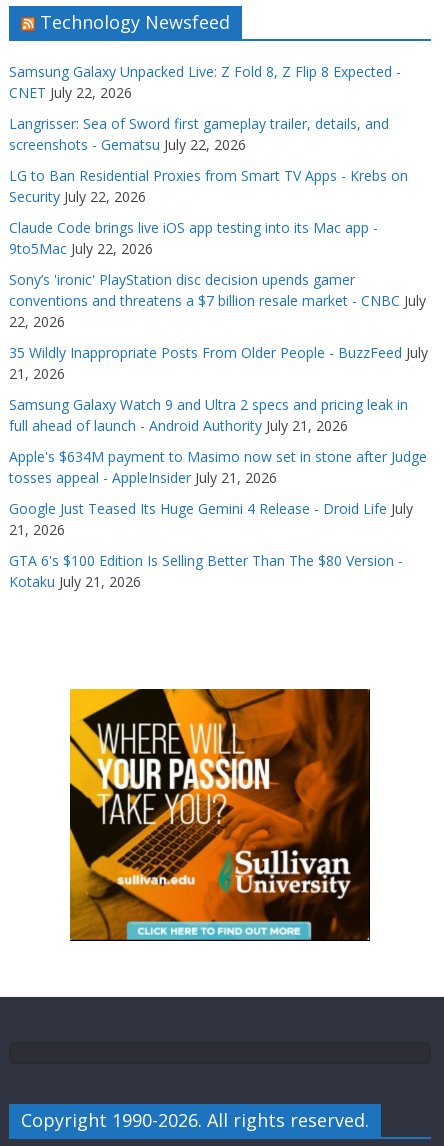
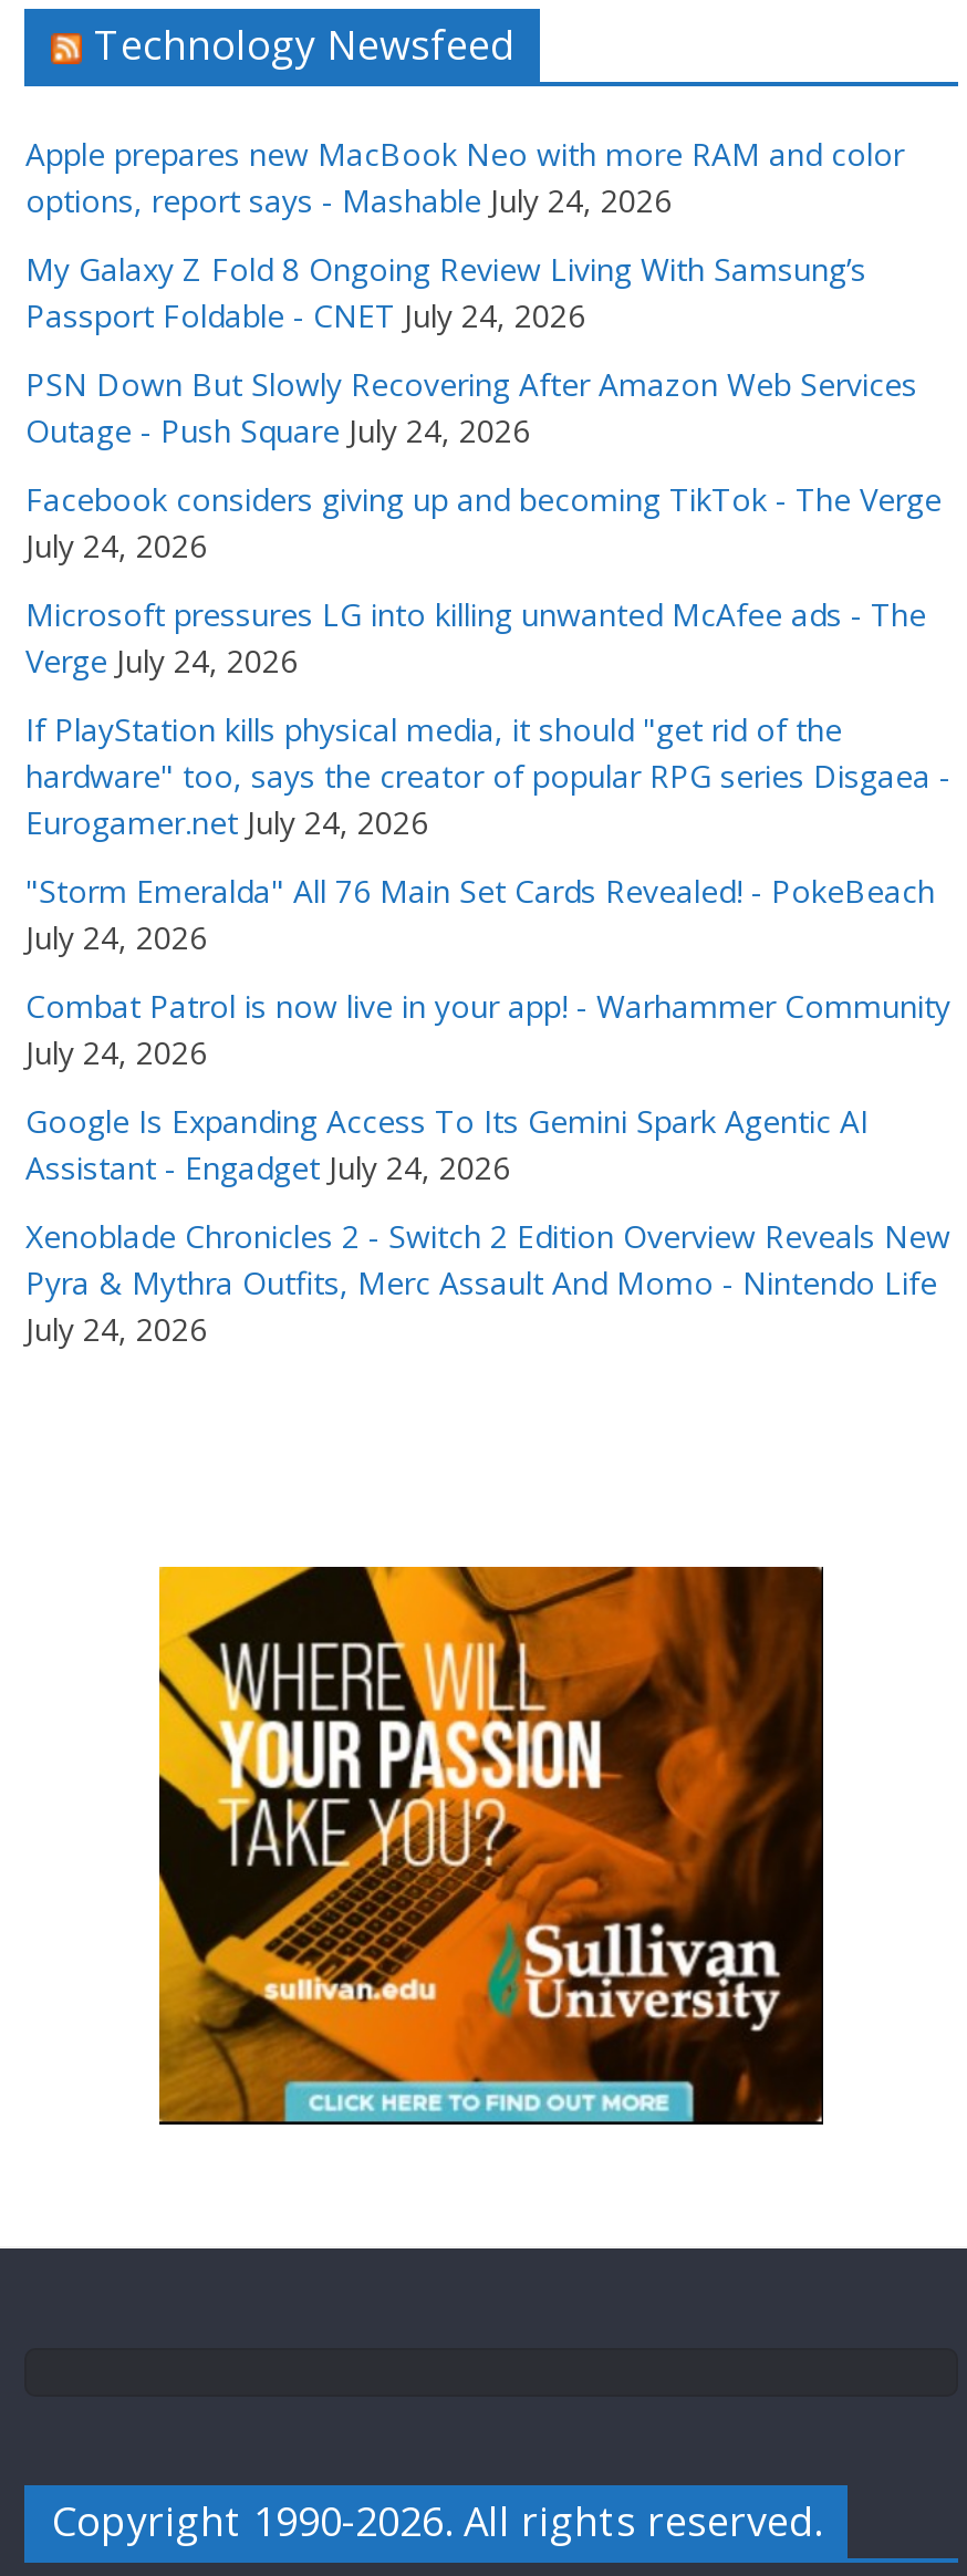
[9,62,401,102] Samsung Galaxy Unpacked Live: Z Fold 8, Z Flip 8 Expected - | CNET July 22, 2026 -> [25,134,904,222] Apple prepares new MacBook Neo with more RAM and color | options, report says - Mashable July 24, 2026
[9,114,389,154] Langrisser: Sea of Sword first gameplay trailer, details, and | screenshots - Gematsu July 22, 2026 -> [25,249,866,337] My Galaxy Z Fold 8 Ongoing Review Living With Samsung’s | Passport Foldable - CNET July 24, 2026
[9,166,408,206] LG to Ban Residential Proxies from Smart TV Apps - Krebs on | Security July 22, 2026 -> [25,364,917,452] PSN Down But Slowly Recovering After Amazon Web Services | Outage - Push Square July 24, 2026
[9,218,378,258] Claude Code brings live iOS app testing into its Mac app - | 9to5Mac July 22, 2026 -> [25,479,941,567] Facebook considers giving up and becoming TikTok - The Verge | July 24, 2026
[9,270,426,331] Sony’s 'ironic' PlayStation disc decision upends gamer | conventions and threatens a $7 billion resale market - CNBC July | 22, 2026 -> [25,594,926,683] Microsoft pressures LG into killing unwanted McAfee ads - The | Verge July 24, 2026
[9,343,428,383] 35 Wildly Inappropriate Posts From Older People - BuzzFeed July | 21, 2026 -> [25,709,950,844] If PlayStation kills physical media, it should "get rid of the | hardware" too, says the creator of popular RPG series Disgaea - | Eurogamer.net July 24, 2026
[9,395,408,435] Samsung Galaxy Watch 9 and Ultra 2 specs and pricing leak in | full ahead of launch - Android Authority July 21, 2026 -> [25,871,935,959] "Storm Emeralda" All 76 Main Set Cards Revealed! - PokeBeach | July 24, 2026
[9,447,427,487] Apple's $634M payment to Masimo now set in stone after Judge | tosses appeal - AppleInsider July 21, 2026 -> [25,986,950,1074] Combat Patrol is now live in your app! - Warhammer Community | July 24, 2026
[9,499,413,539] Google Just Teased Its Huge Gemini 4 Release - Droid Life July | 21, 2026 -> [25,1101,868,1189] Google Is Expanding Access To Its Gemini Spark Agentic AI | Assistant - Engadget July 24, 2026
[9,551,403,591] GTA 6's $100 Edition Is Selling Better Than The $80 Version - | Kotaku July 21, 2026 -> [25,1216,950,1351] Xenoblade Chronicles 2 - Switch 2 Edition Overview Reveals New | Pyra & Mythra Outfits, Merc Assault And Momo - Nintendo Life | July 24, 2026

